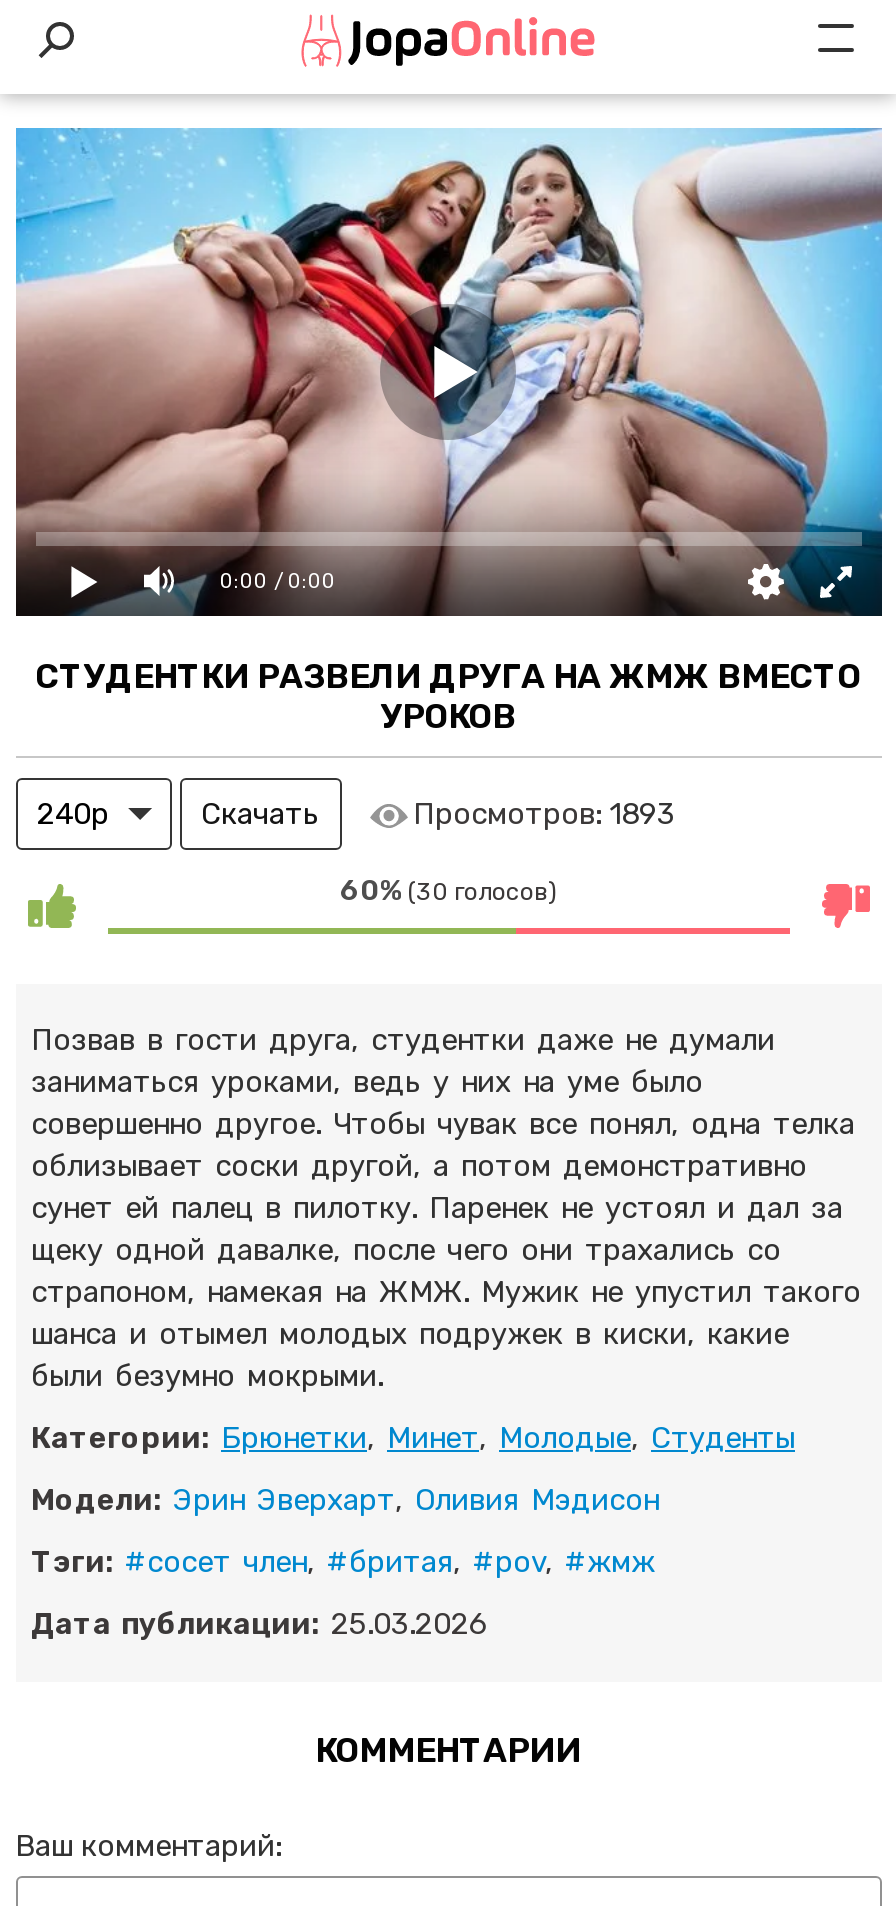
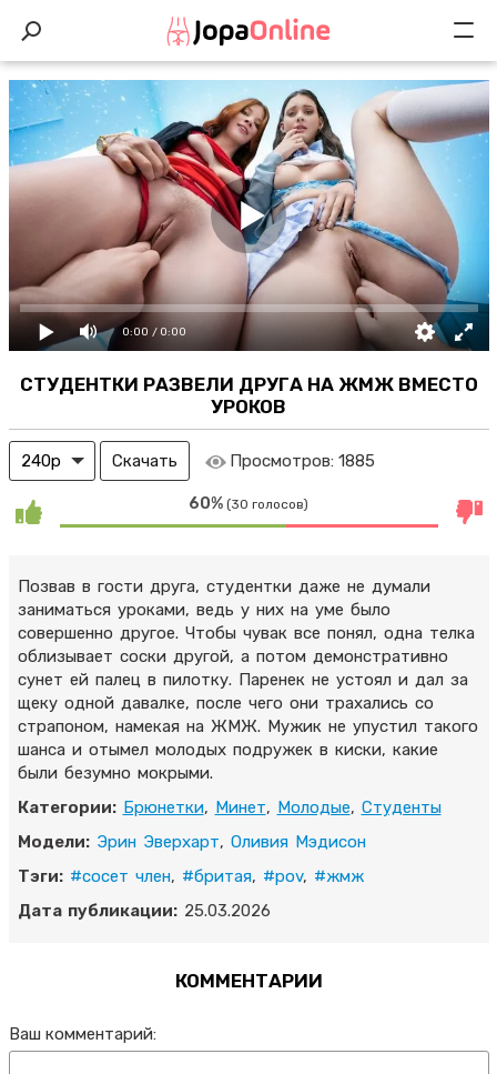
[413,795,675,831] Просмотров: 1893 -> [229,450,374,470] Просмотров: 1885

